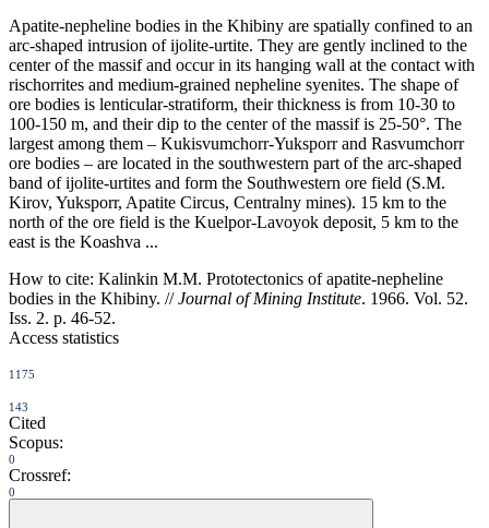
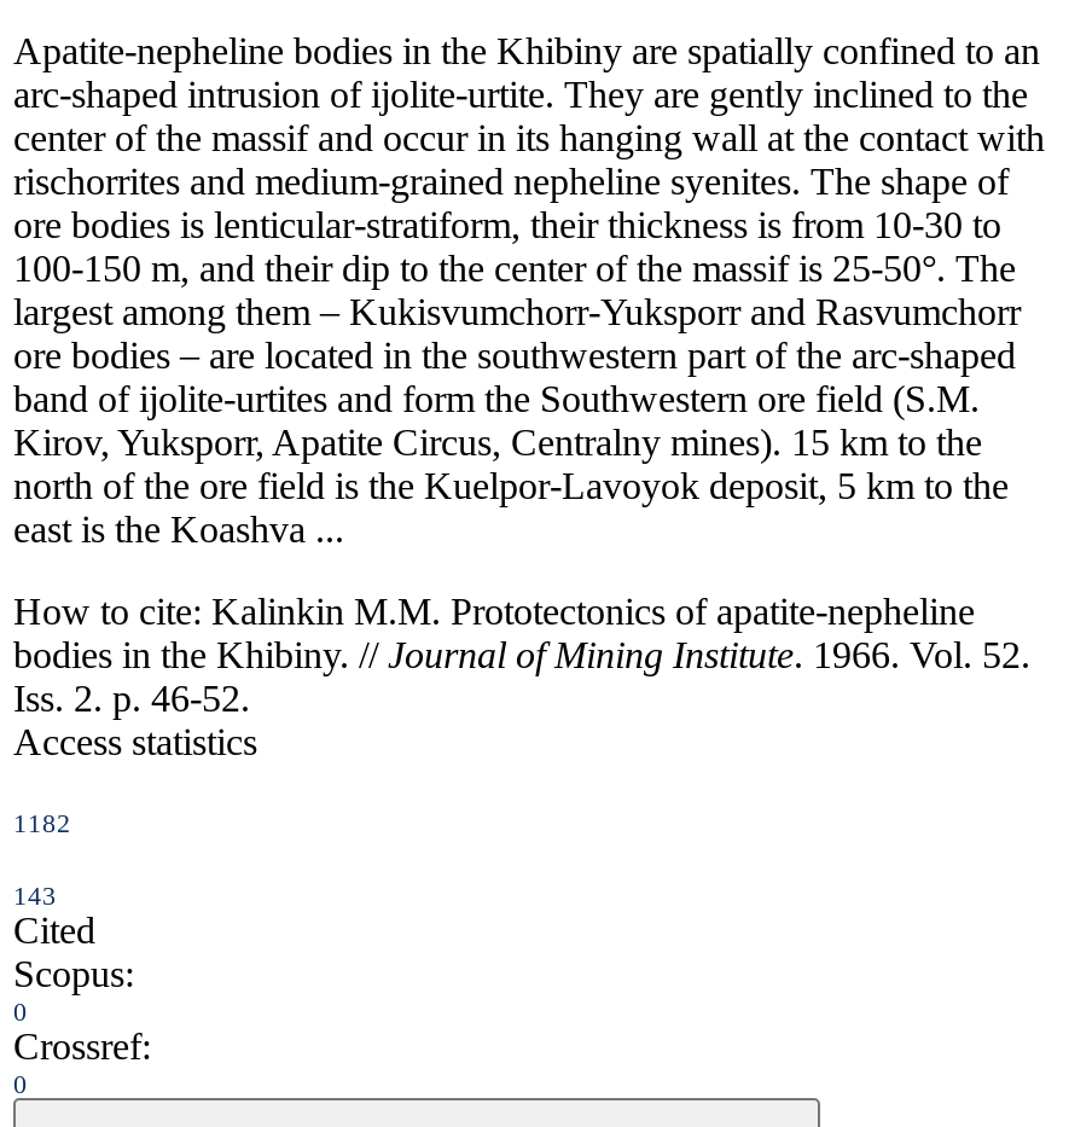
[9,368,35,381] 1175 -> [13,808,71,837] 1182

